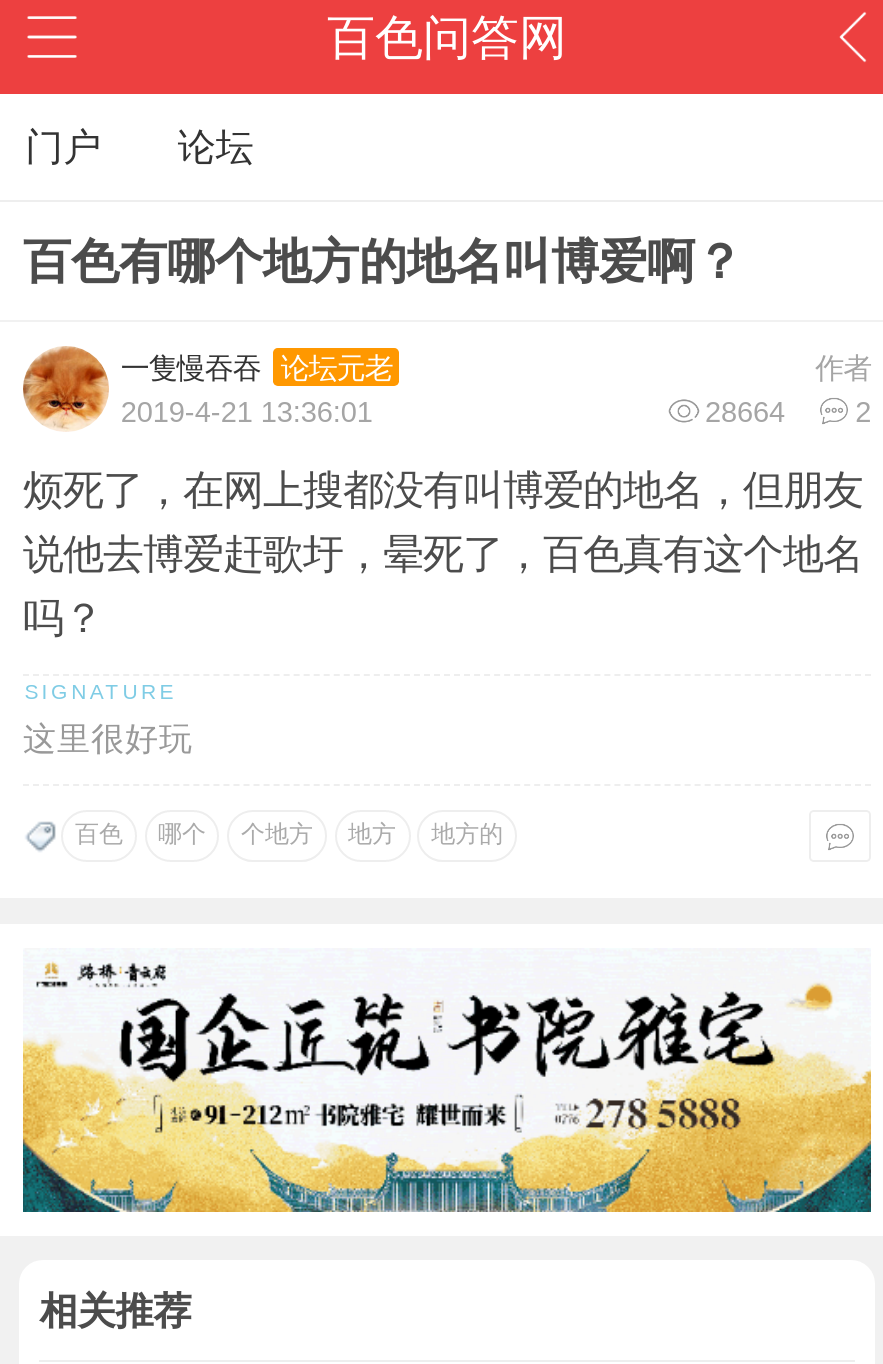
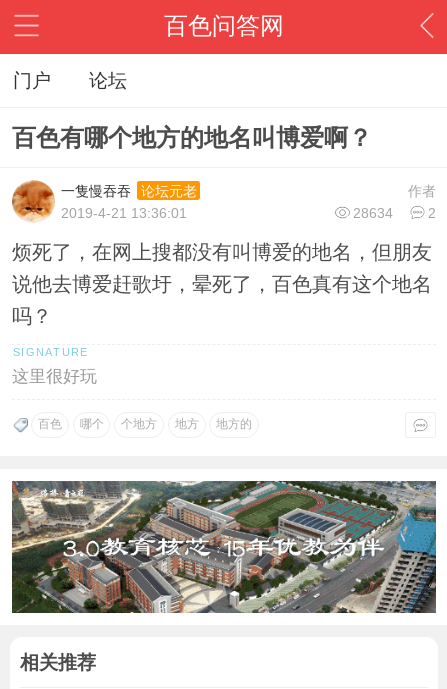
[705,396,871,428] 28664 2 -> [353,205,436,221] 28634 2
[21,948,873,1214] [image] -> [11,480,437,614] [image]

